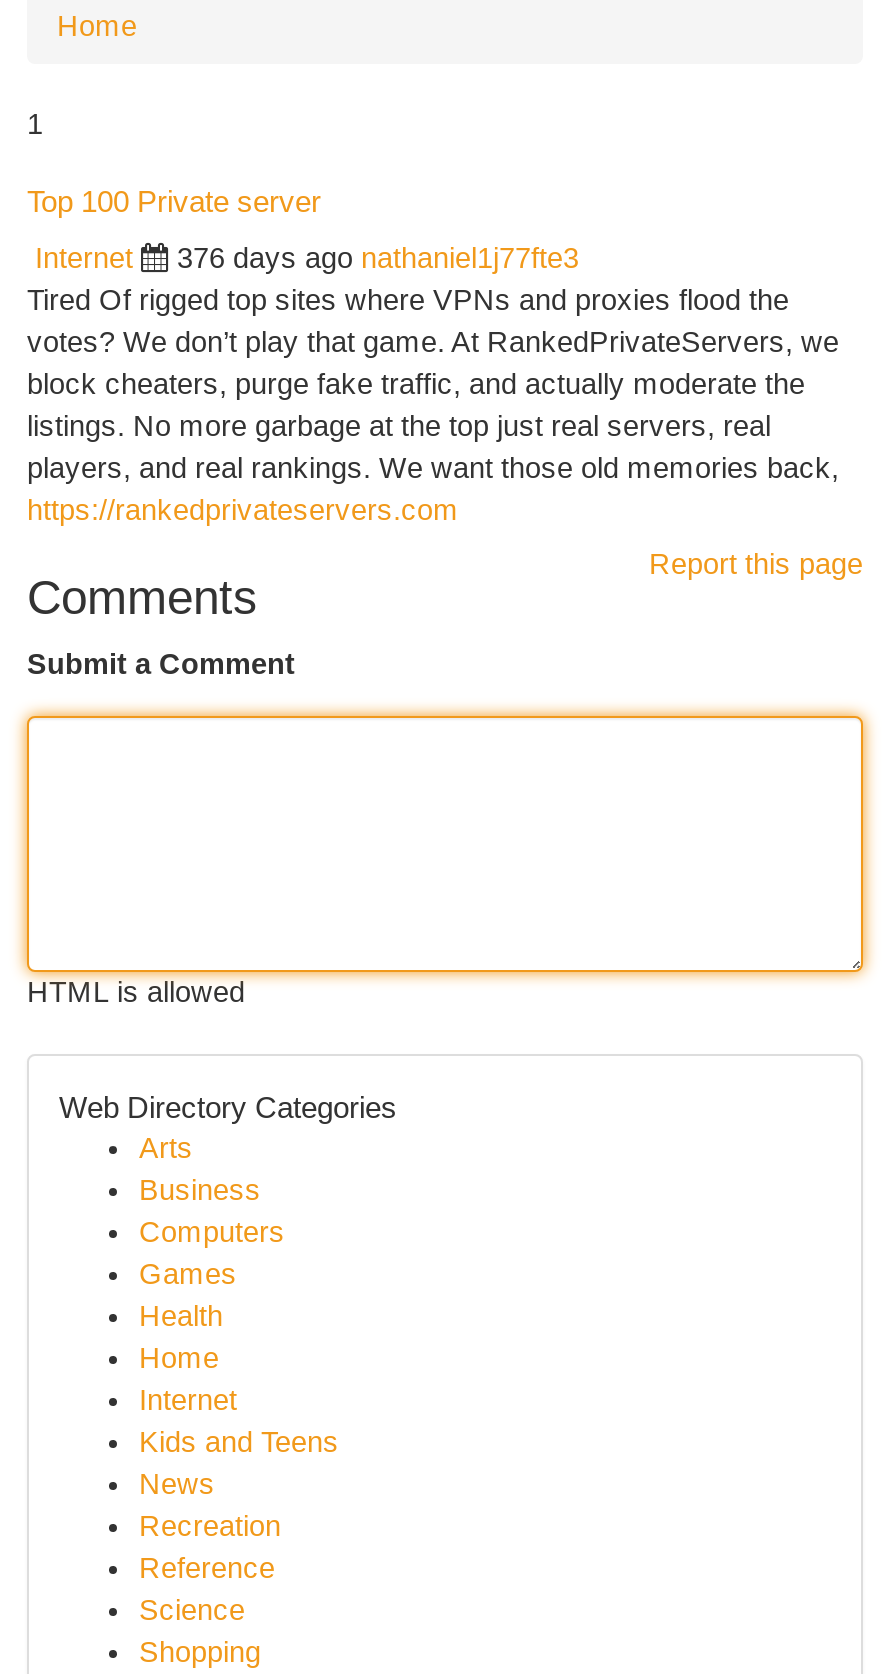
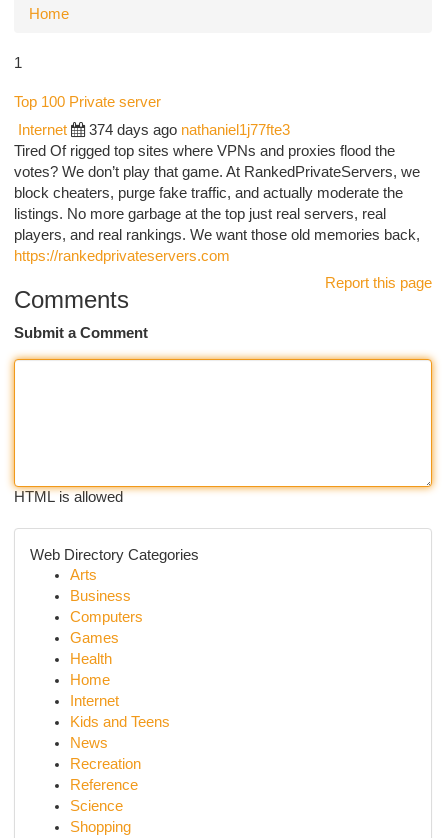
[177,242,579,274] 376 days ago nathaniel1j77fte3 -> [89,122,290,138] 374 days ago nathaniel1j77fte3

